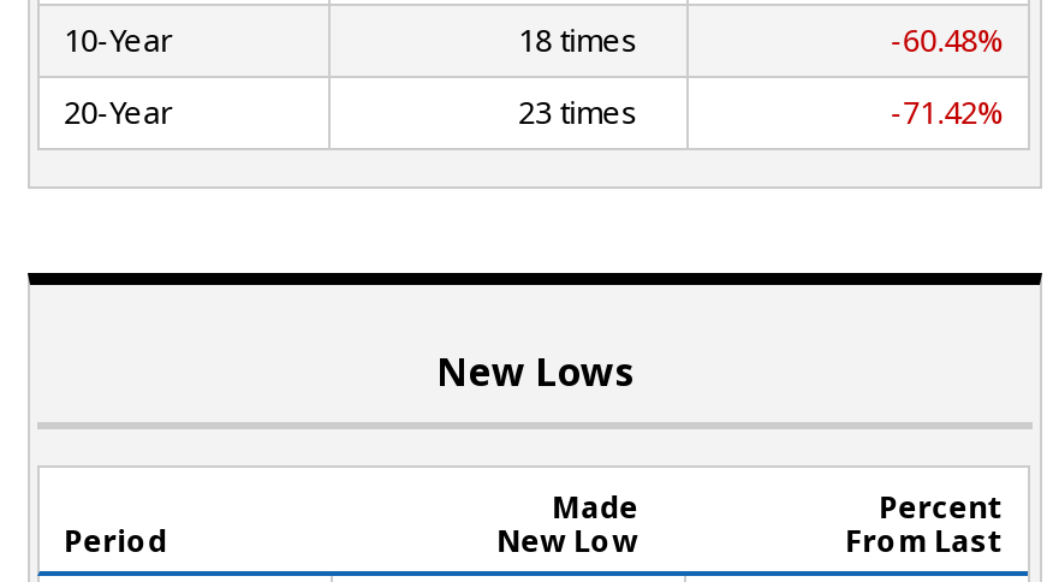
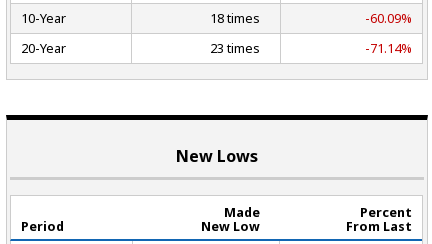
[891,19,1004,62] -60.48% -> [365,9,412,27] -60.09%
[891,91,1004,134] -71.42% -> [365,39,412,57] -71.14%

